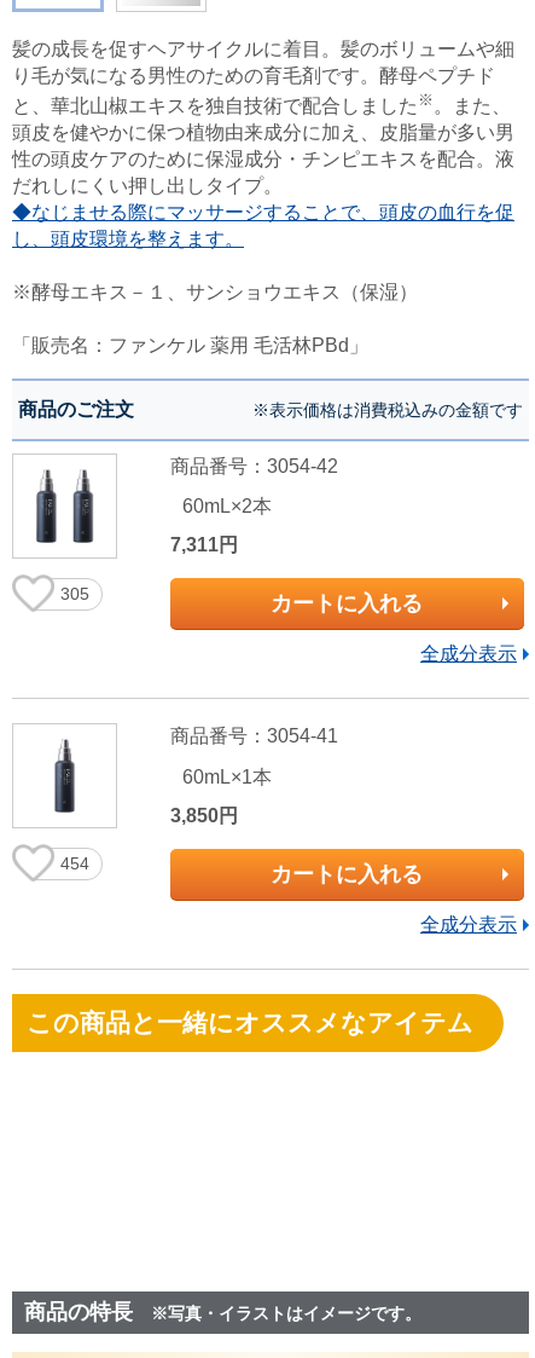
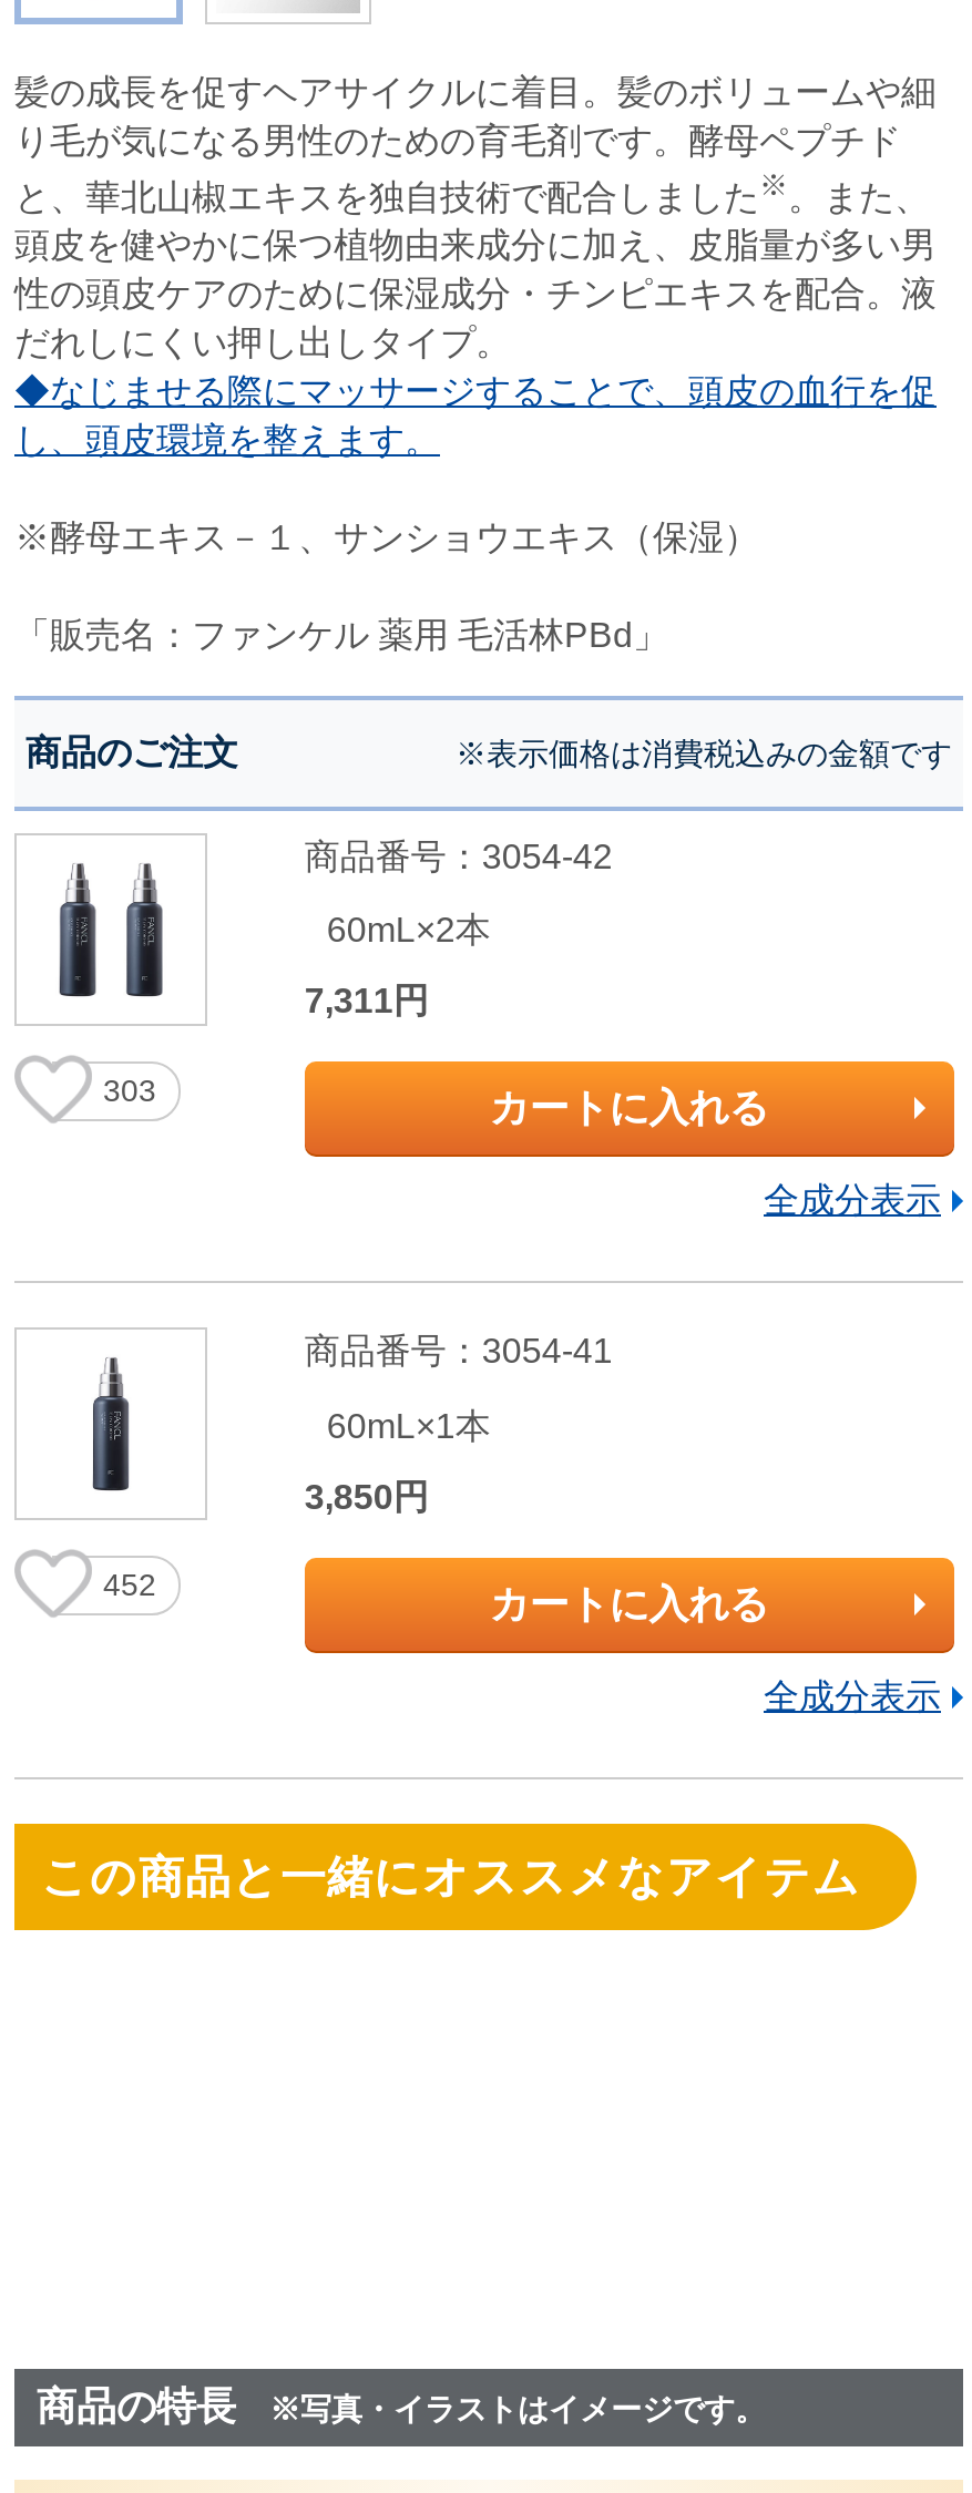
[60,584,89,603] 305 -> [103,1072,156,1108] 303
[60,854,89,873] 454 -> [103,1567,156,1602] 452

